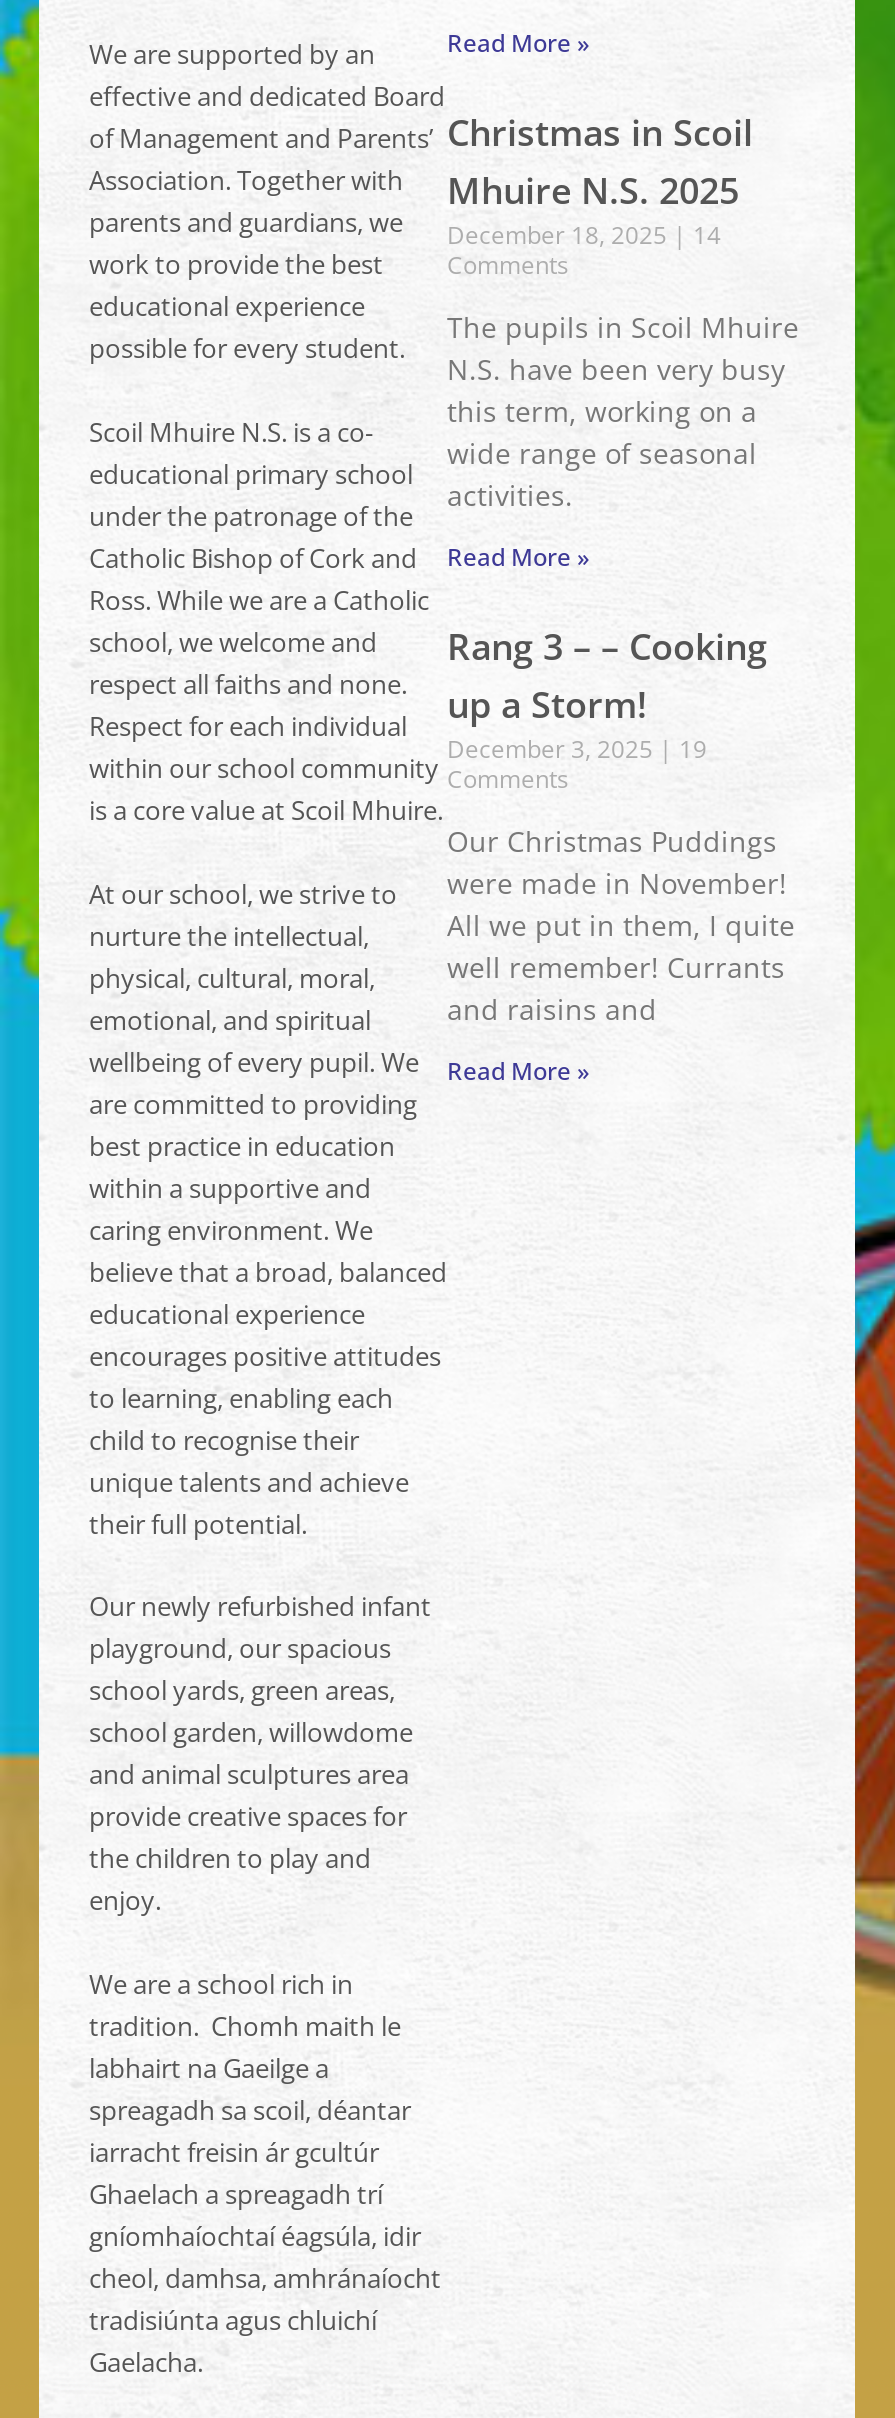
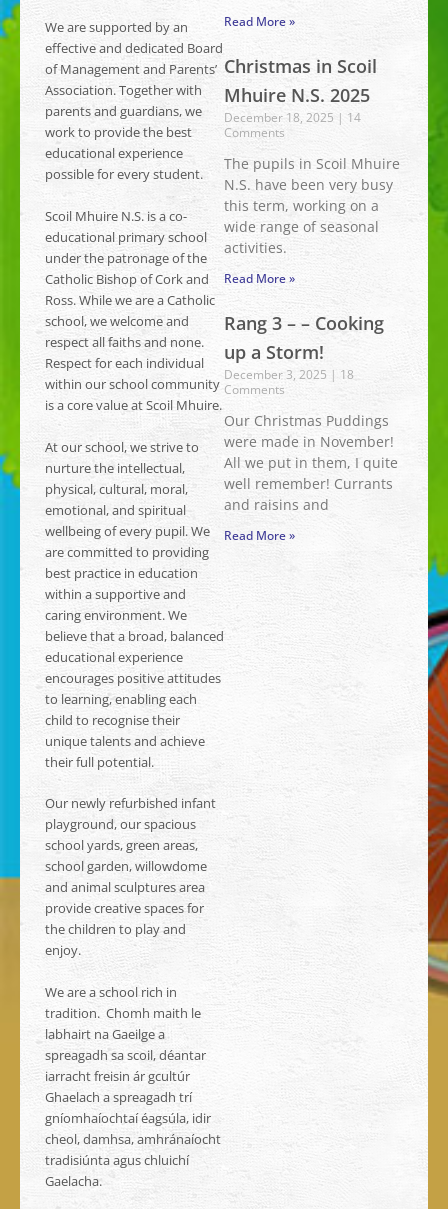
[447,732,707,766] December 3, 2025 19 -> [224,366,354,383] December 3, 2025 18

